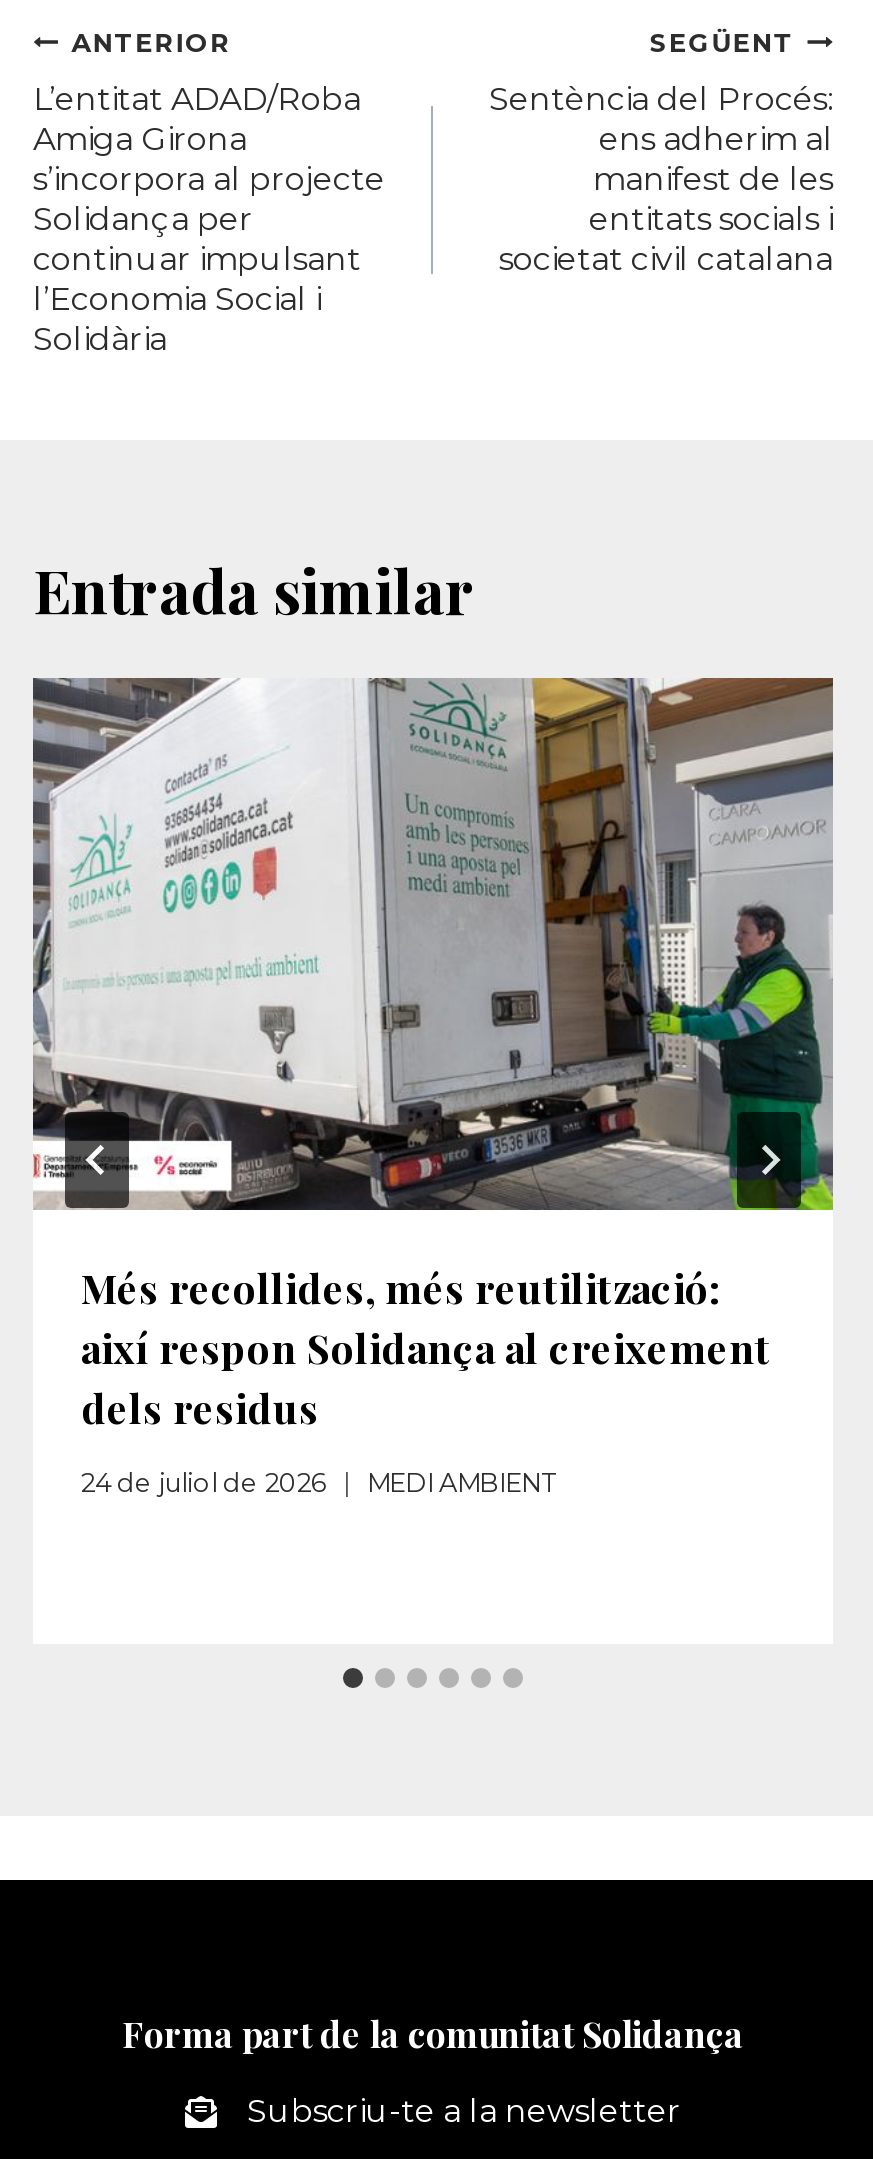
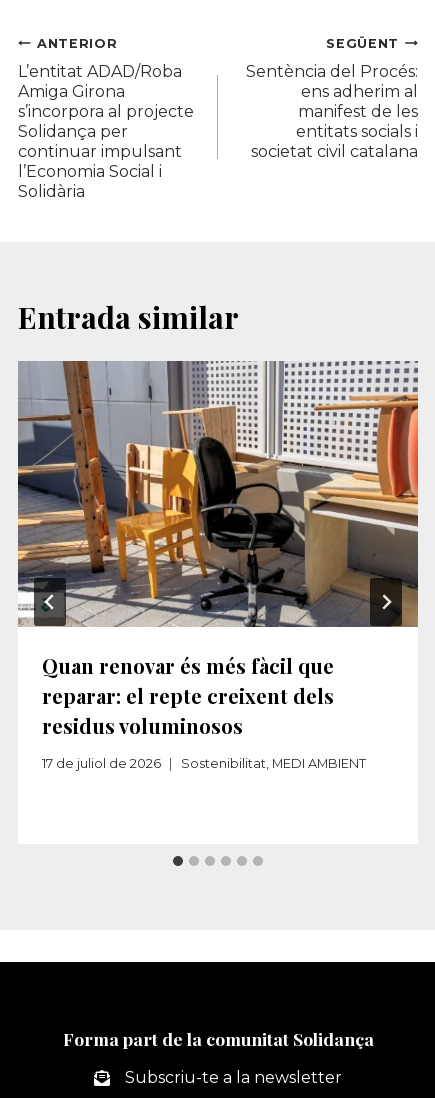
[31,676,835,1435] [image] | Més recollides, més reutilització: | així respon Solidança al creixement | dels residus‌ -> [18,360,419,739] [image] | Quan renovar és més fàcil que | reparar: el repte creixent dels | residus voluminosos
[81,1468,555,1498] 24 de juliol de 2026 | MEDI AMBIENT -> [42,756,366,771] 17 de juliol de 2026 | Sostenibilitat, MEDI AMBIENT

